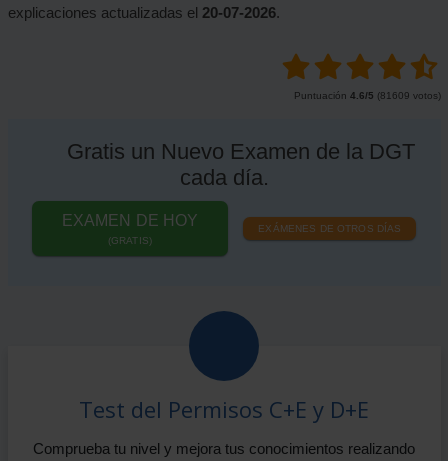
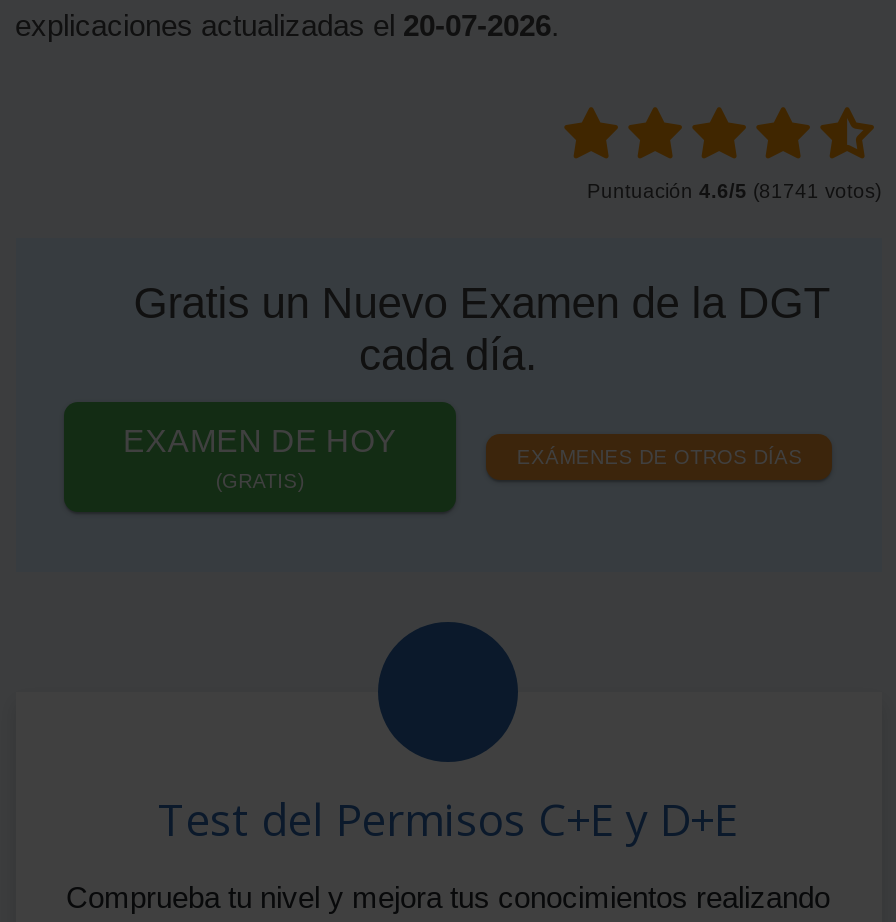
[293,90,440,101] Puntuación 4.6/5 (81609 votos) -> [587,181,881,203] Puntuación 4.6/5 (81741 votos)

